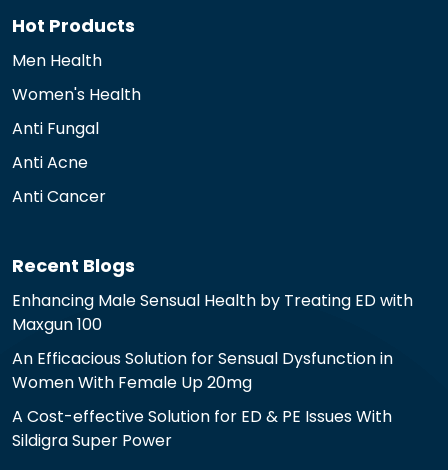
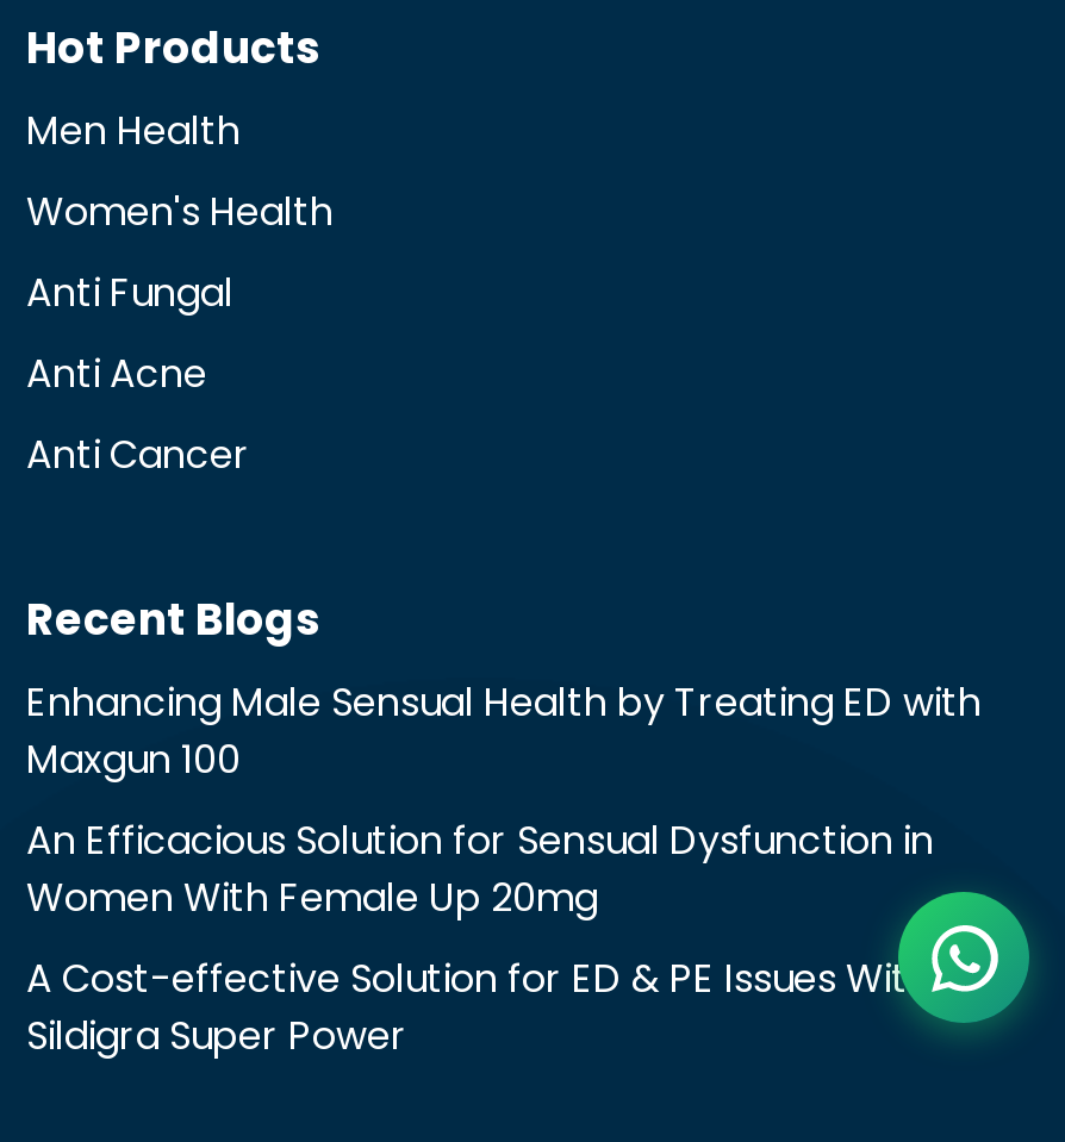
none -> [893,890,1034,1037] [image]

